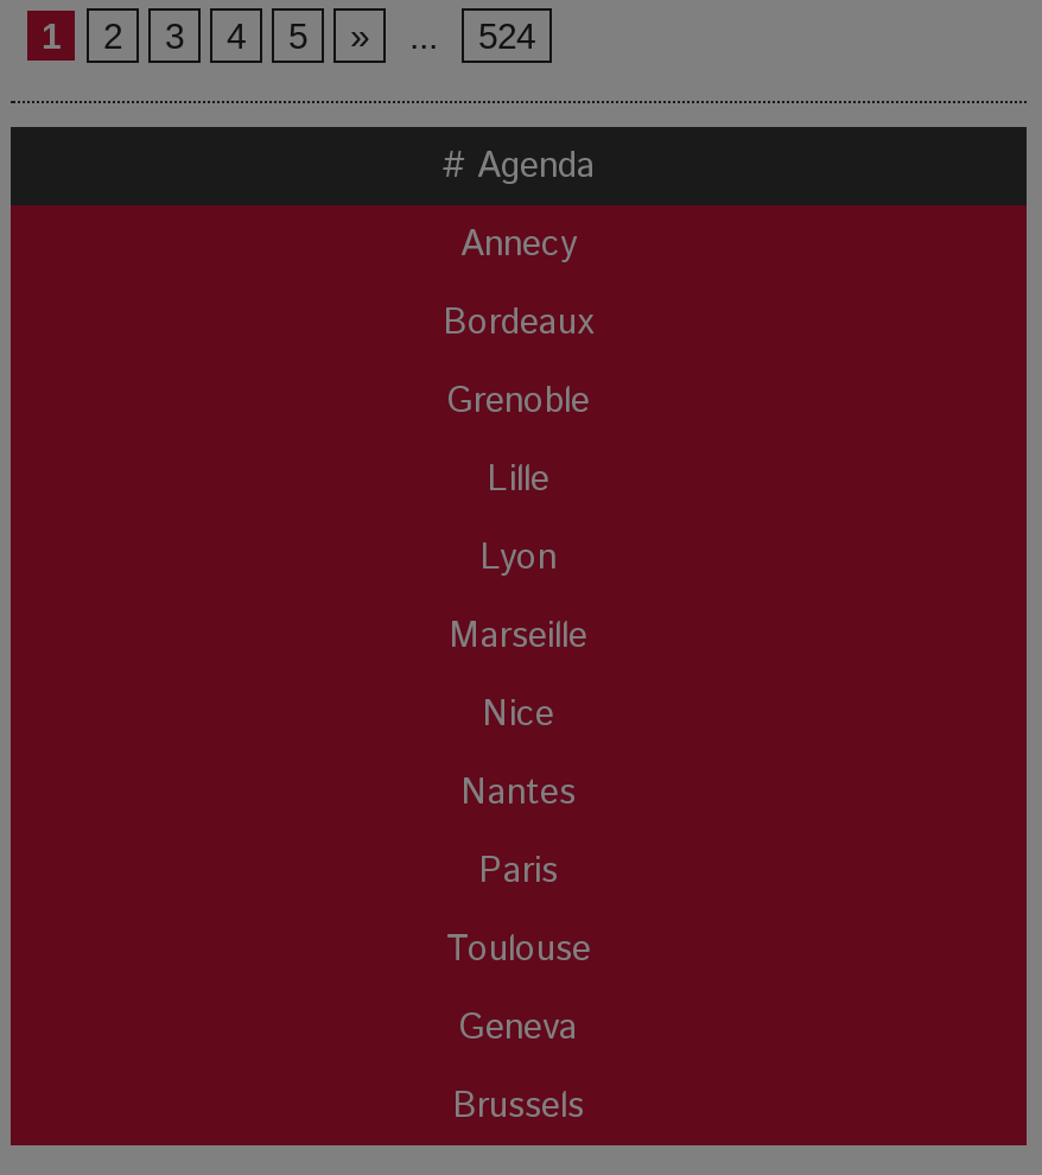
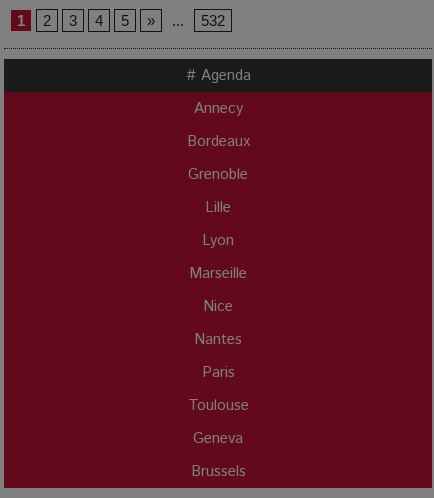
[478,15,535,56] 524 -> [201,12,225,29] 532

